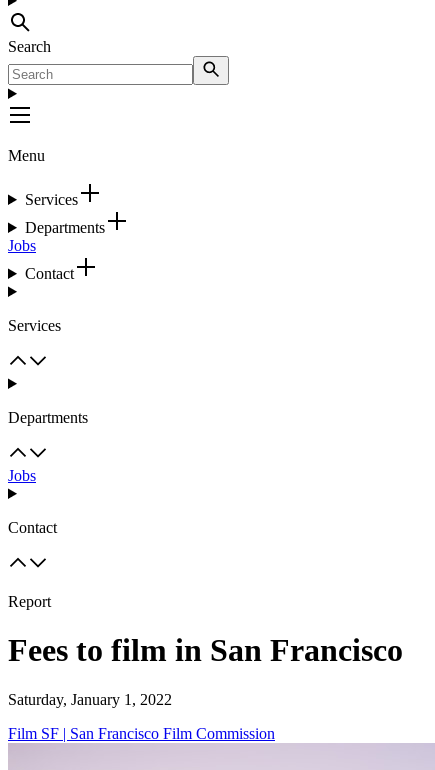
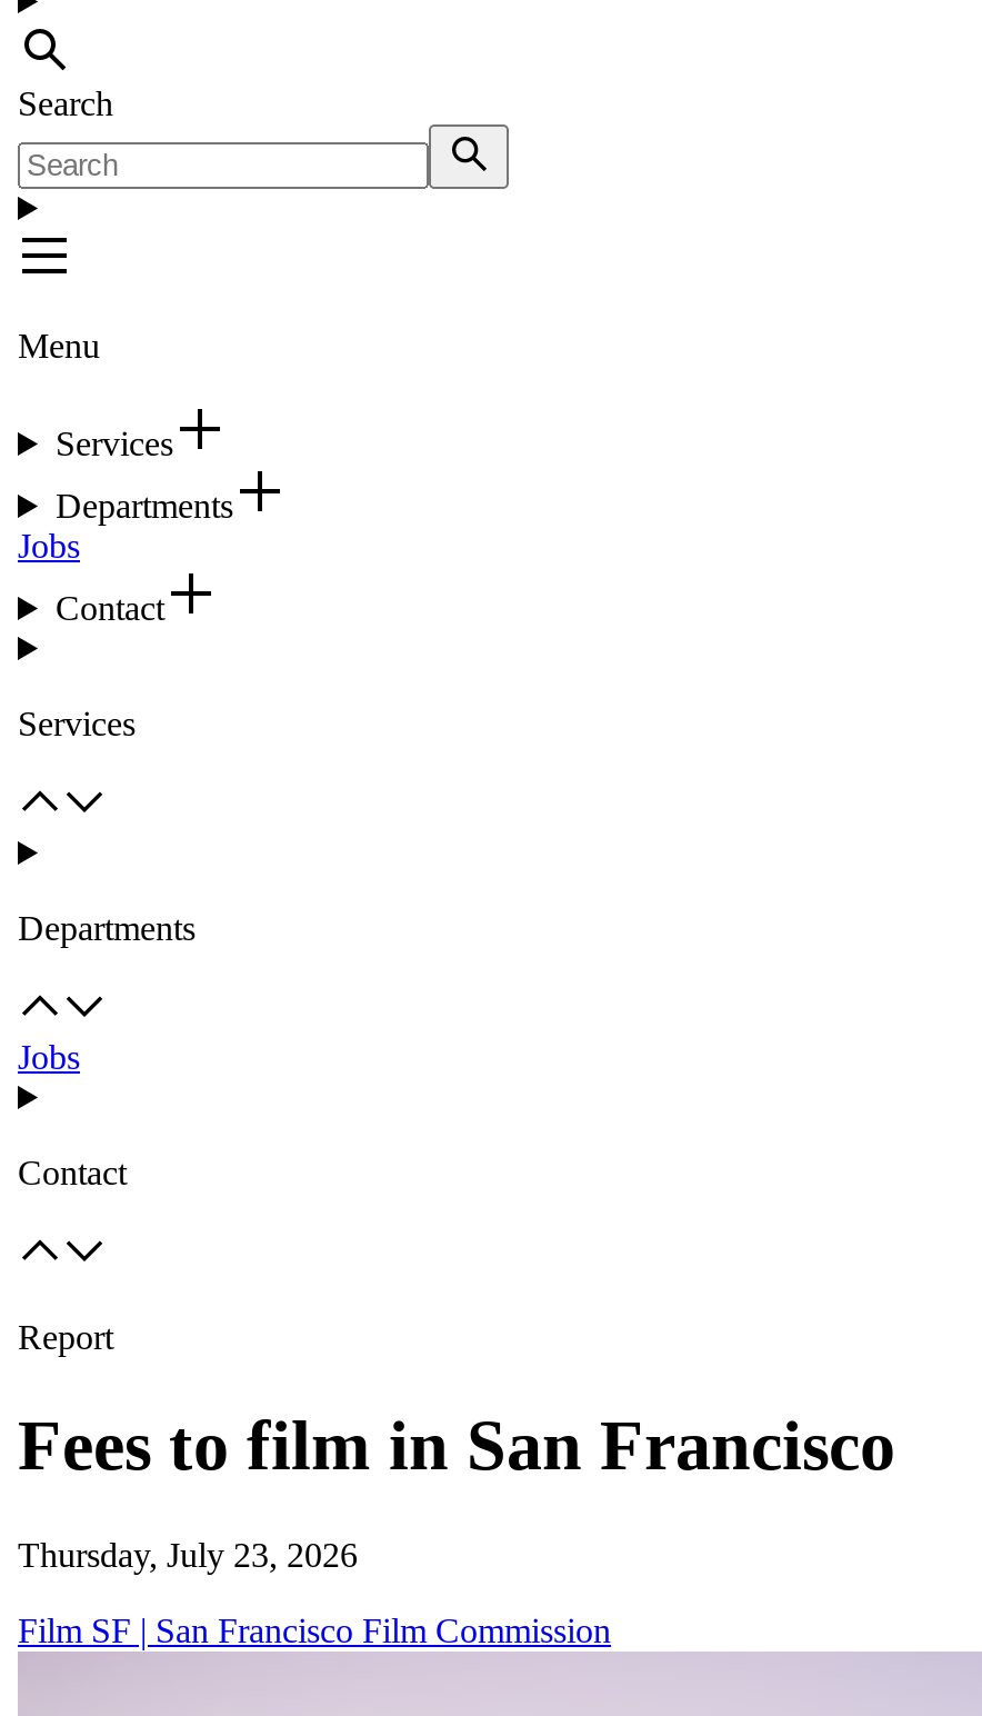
[8,691,172,708] Saturday, January 1, 2022 -> [18,1536,358,1574] Thursday, July 23, 2026

